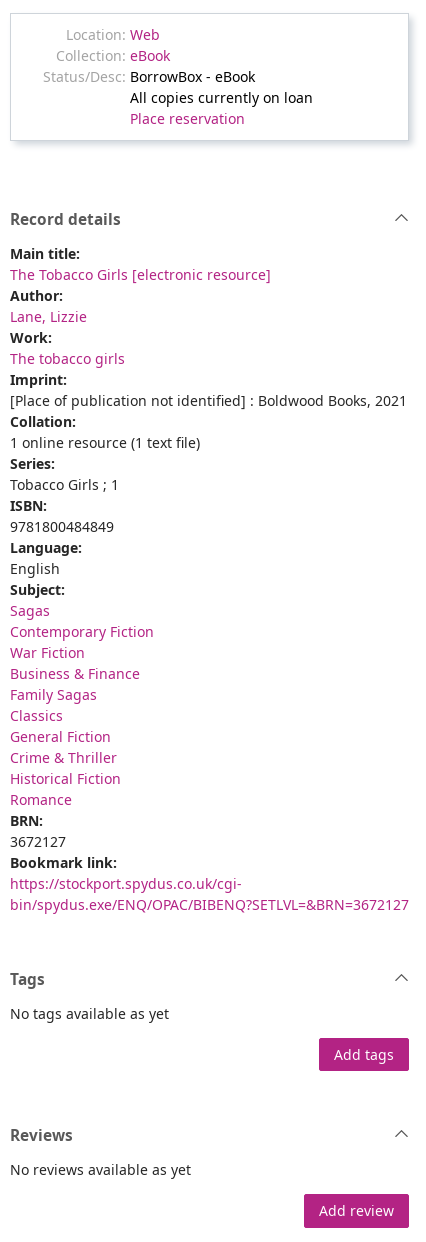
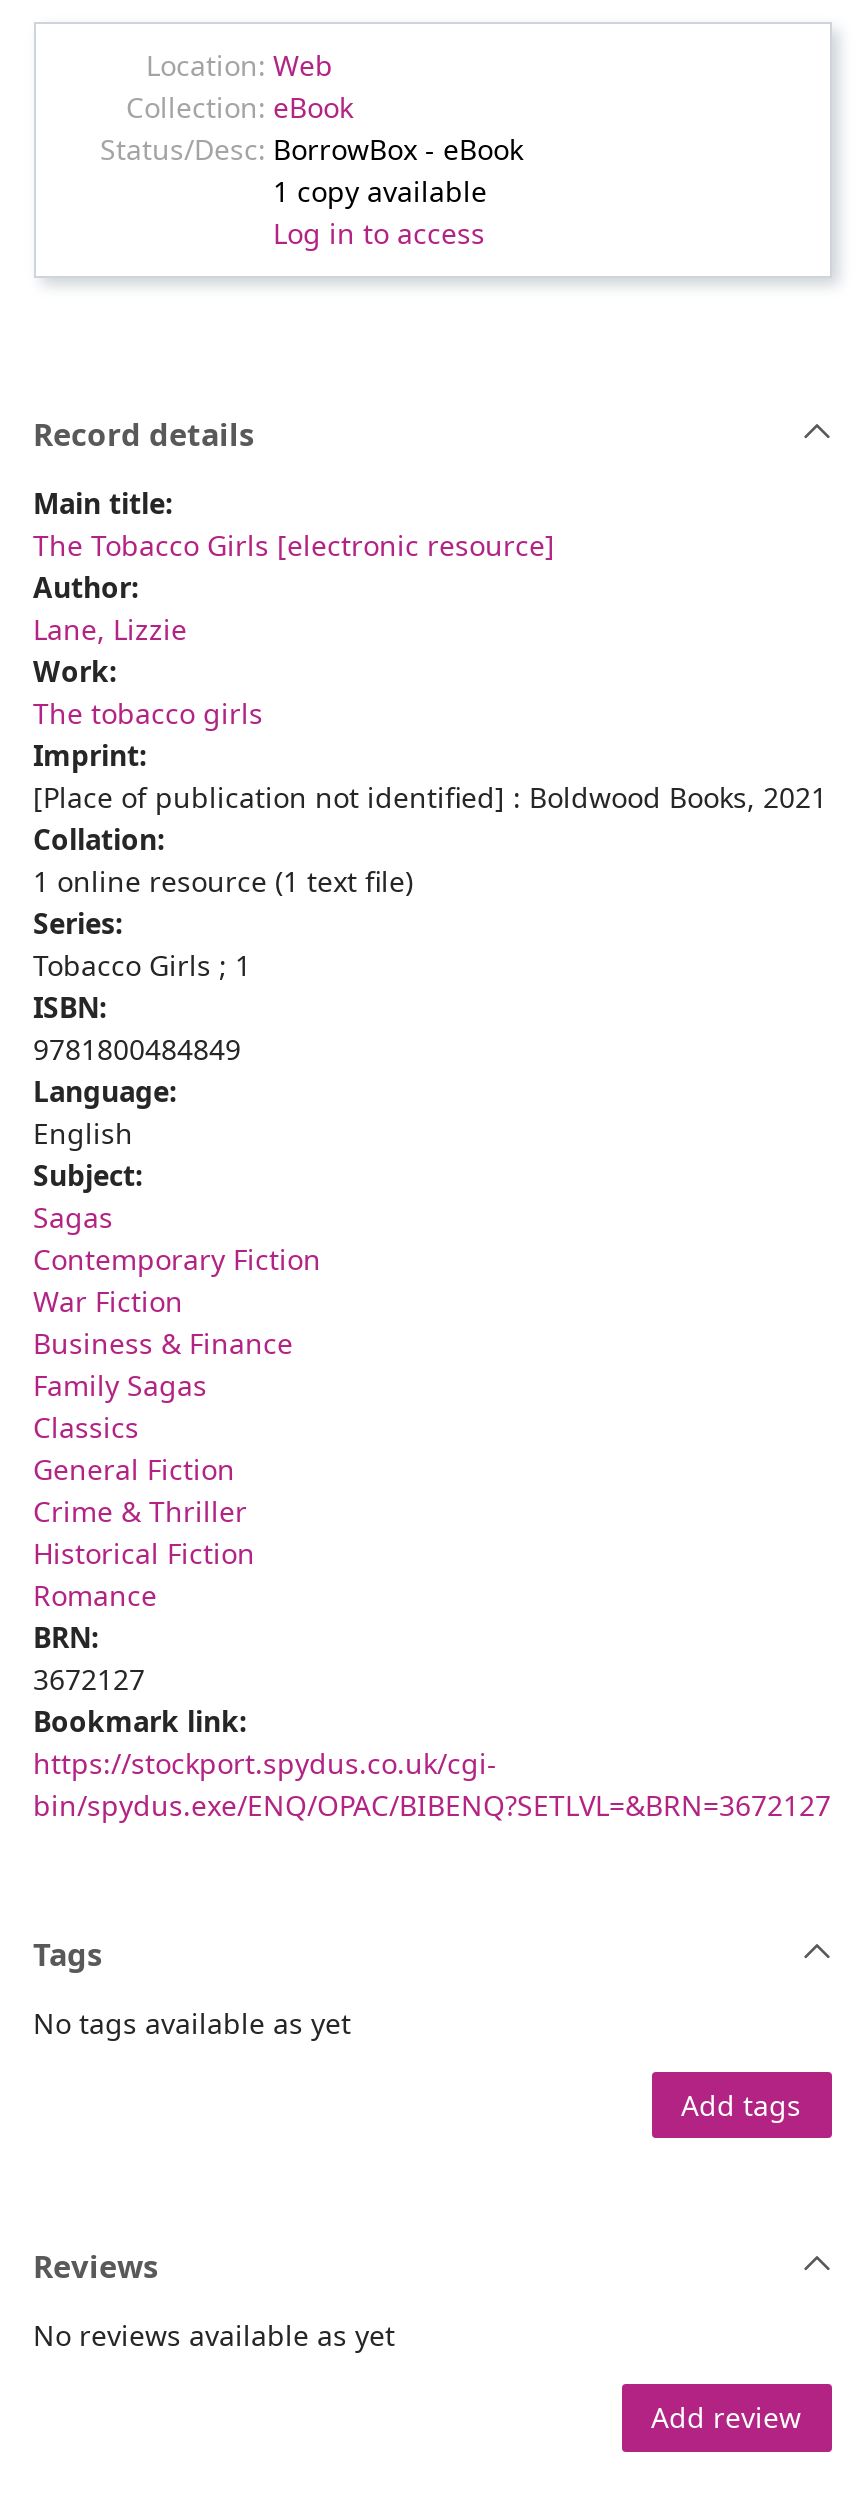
[129,88,312,128] All copies currently on loan | Place reservation -> [273,172,487,252] 1 copy available | Log in to access

